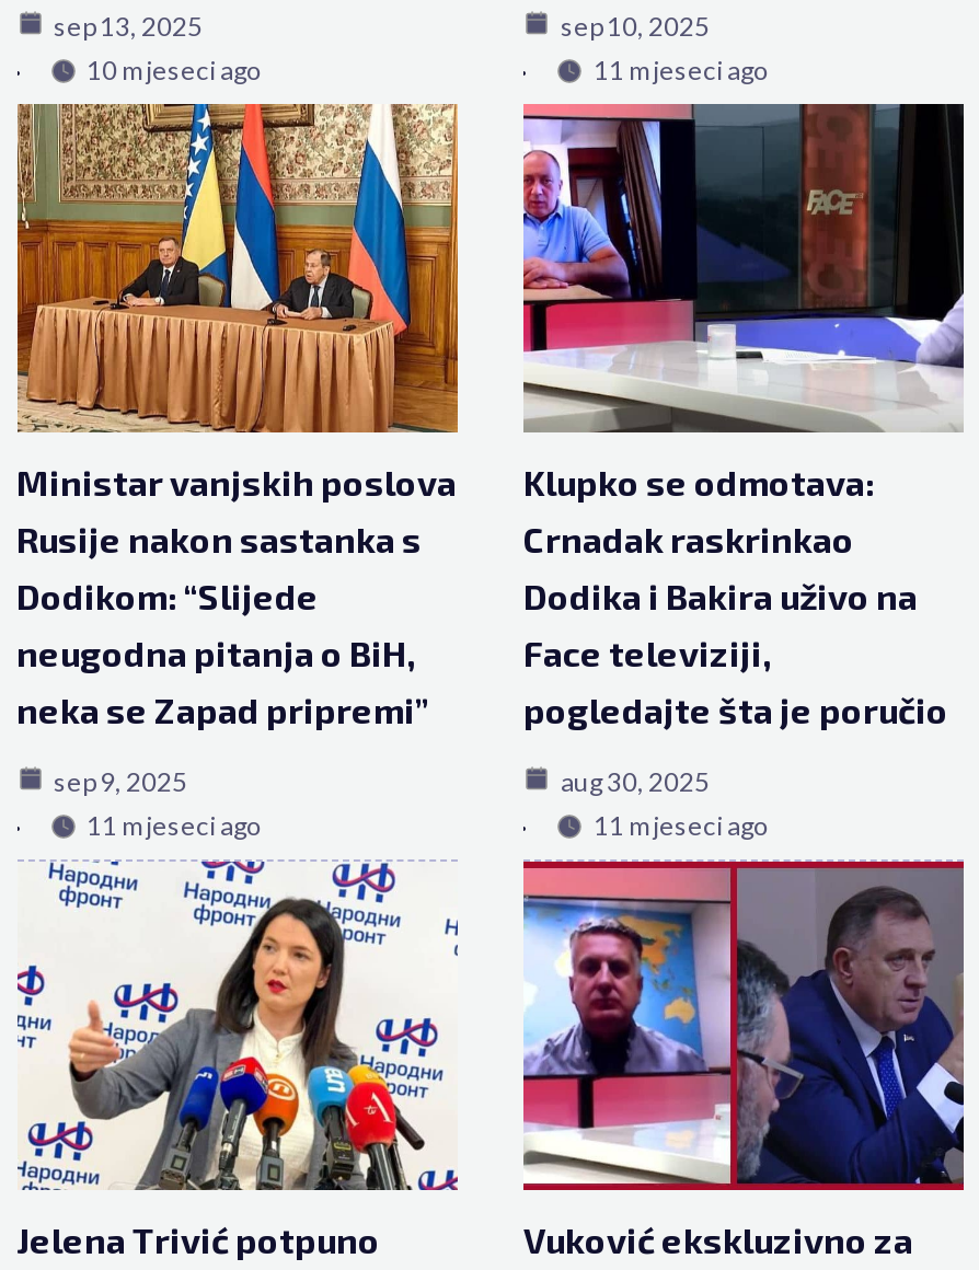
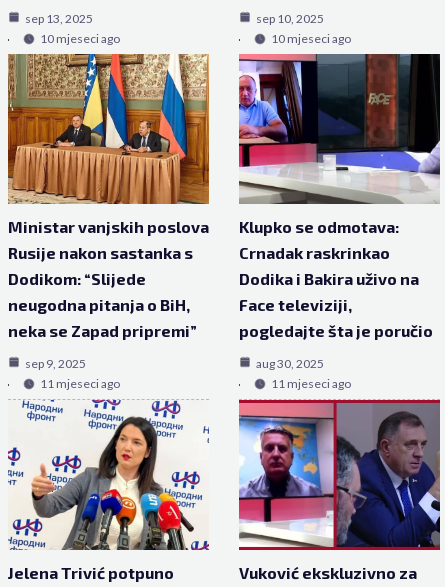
[594,53,769,86] 11 mjeseci ago -> [271,31,351,46] 10 mjeseci ago

